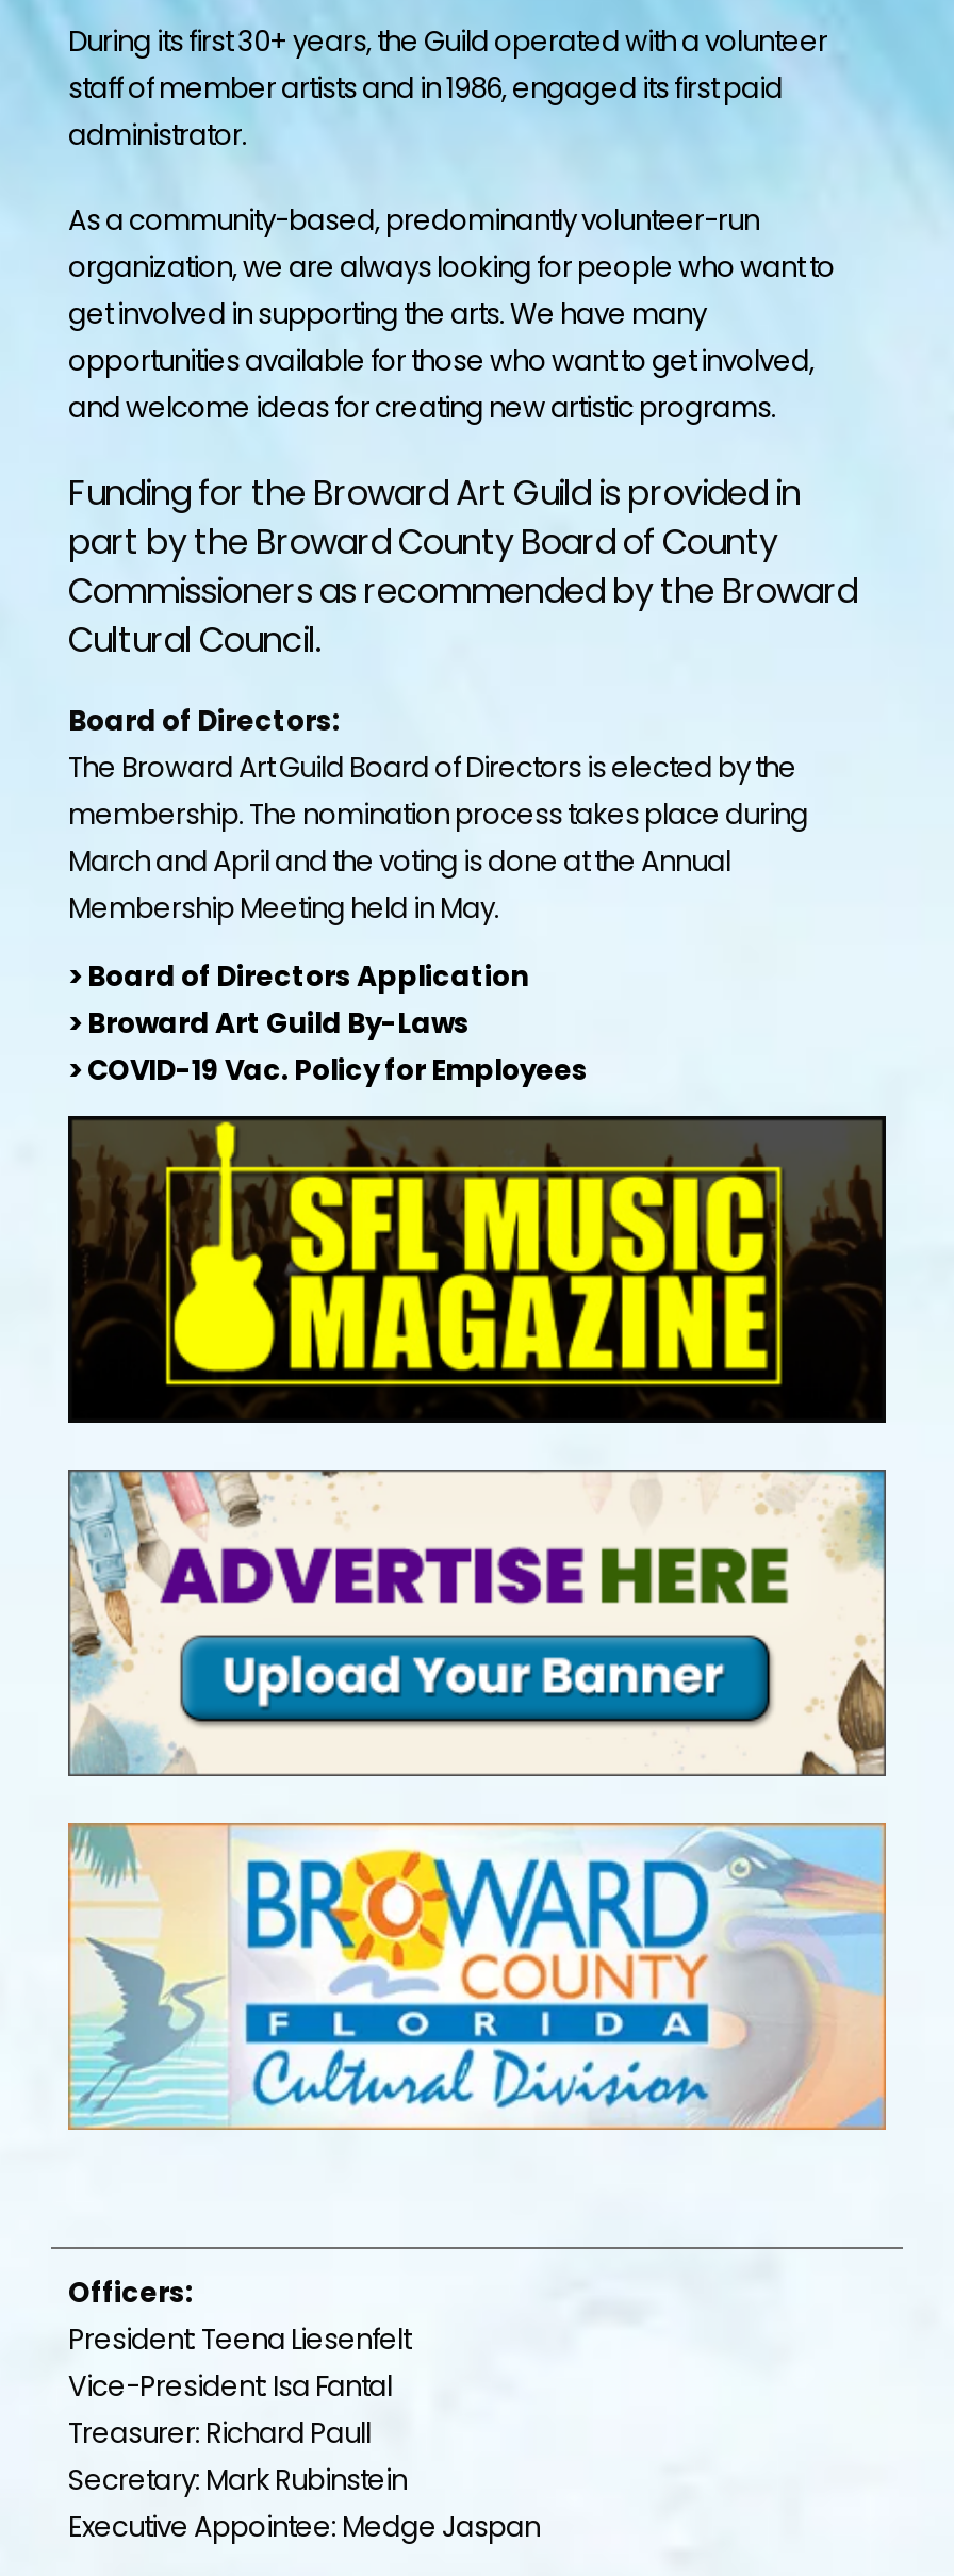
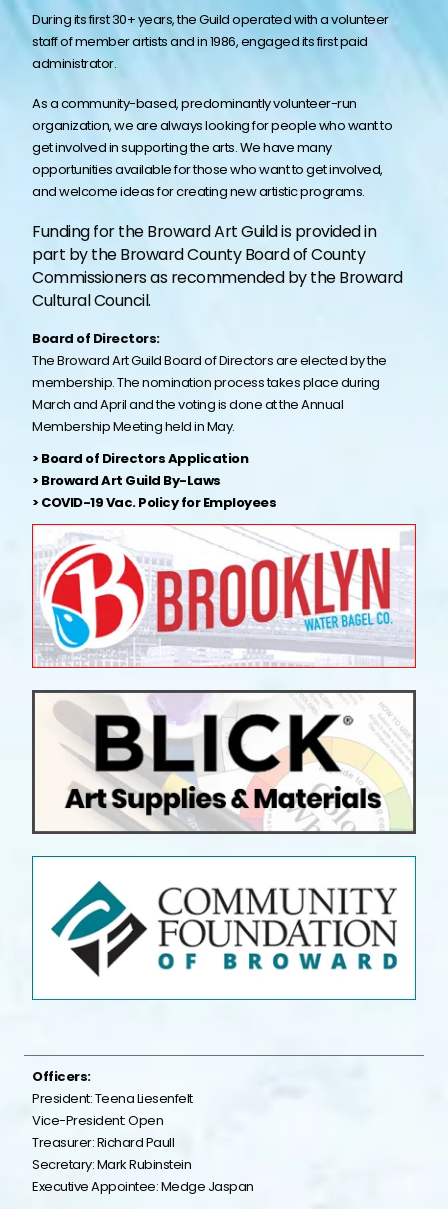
[68,748,796,789] The Broward Art Guild Board of Directors is elected by the -> [32,351,386,370] The Broward Art Guild Board of Directors are elected by the
[66,1114,888,1425] [image] -> [31,523,417,669] [image]
[68,1470,886,1776] [image] -> [32,690,416,834] [image]
[66,1821,888,2132] [image] -> [31,855,417,1001] [image]
[68,2367,392,2407] Vice-President: Isa Fantal -> [32,1111,163,1130] Vice-President: Open

